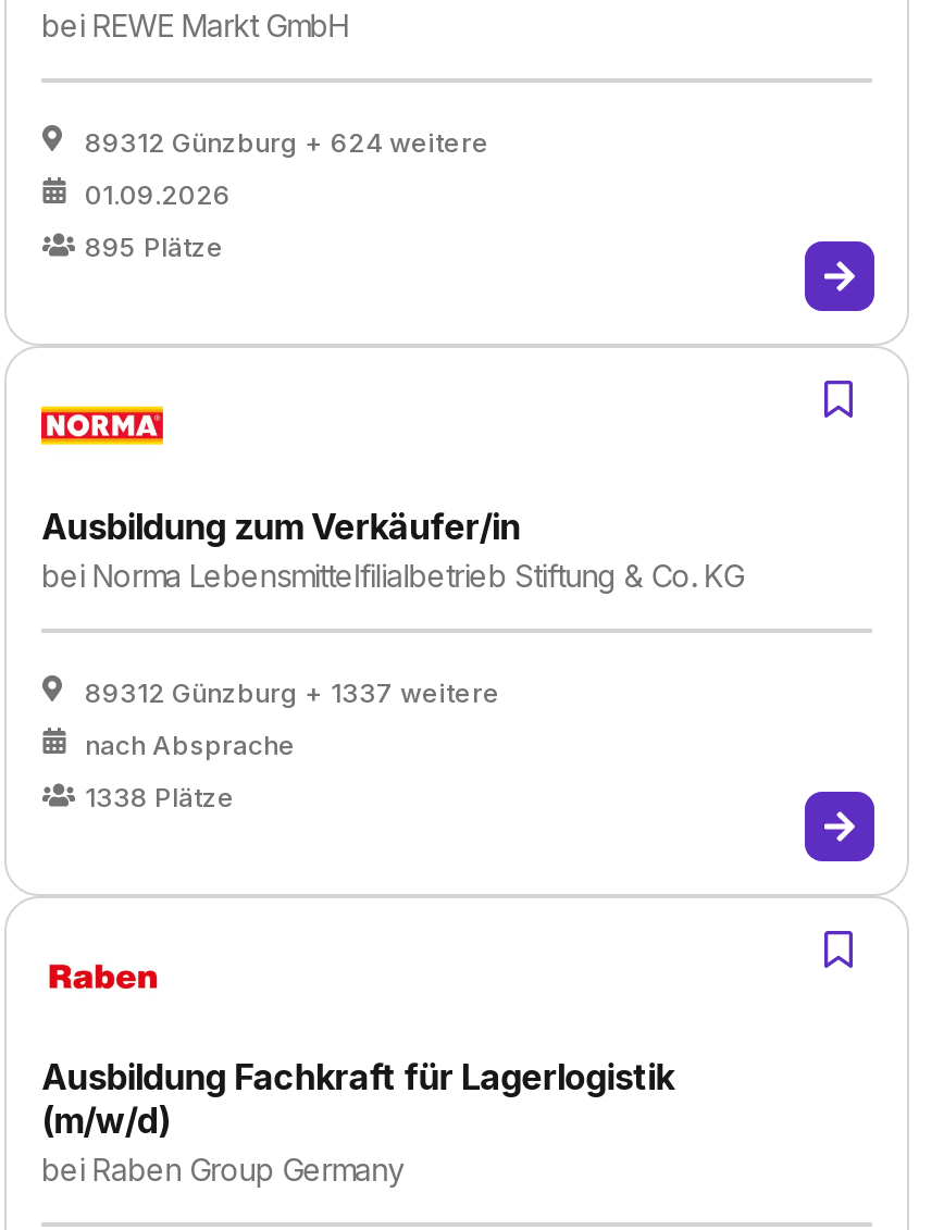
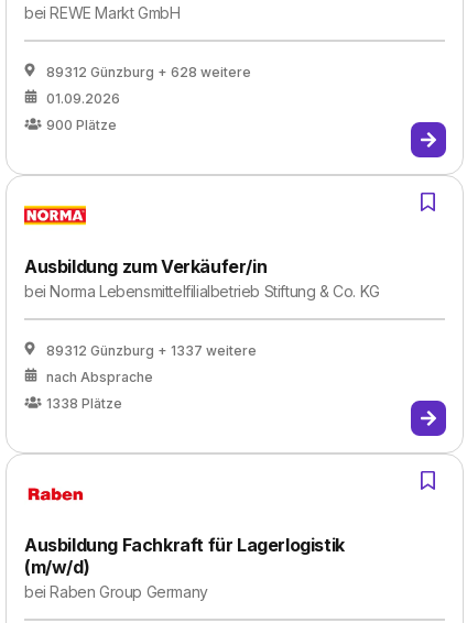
[85,126,489,159] 89312 Günzburg + 624 weitere -> [46,64,251,80] 89312 Günzburg + 628 weitere
[85,231,224,263] 895 Plätze -> [46,117,117,133] 900 Plätze

